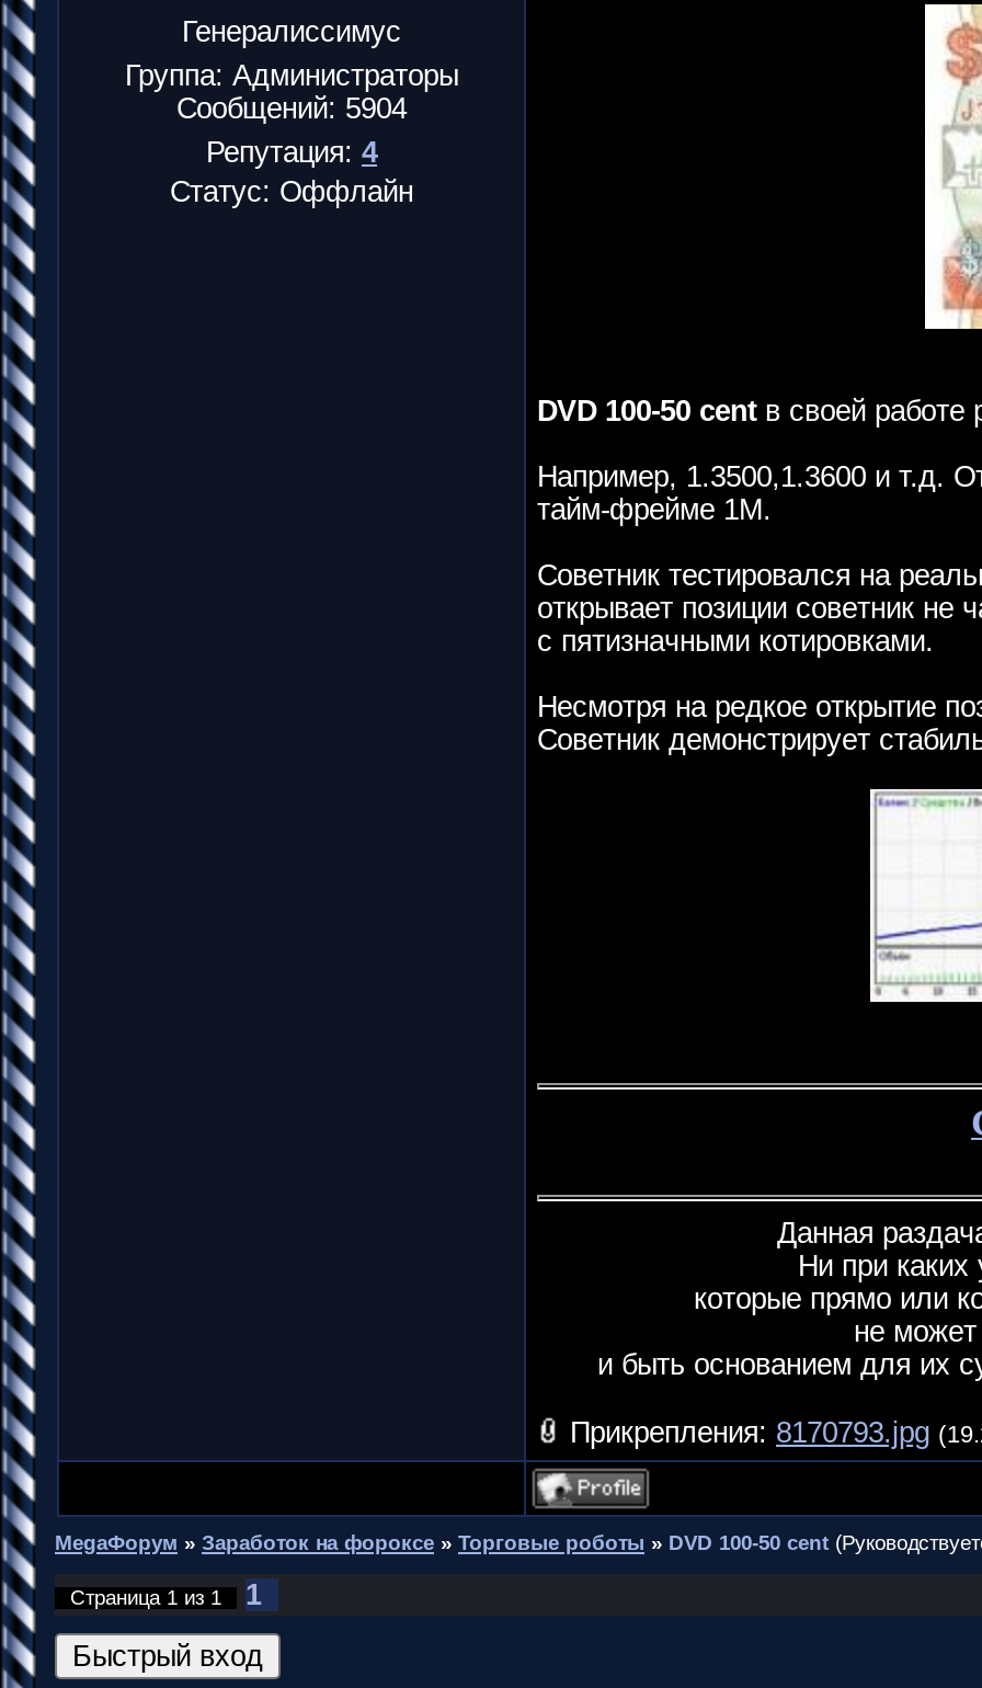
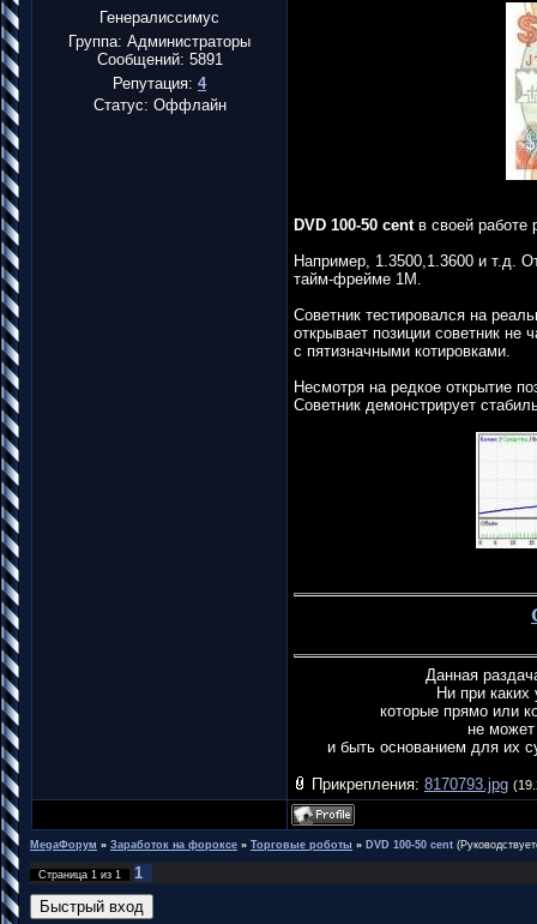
[176,92,407,125] Сообщений: 5904 -> [96,50,222,68] Сообщений: 5891

